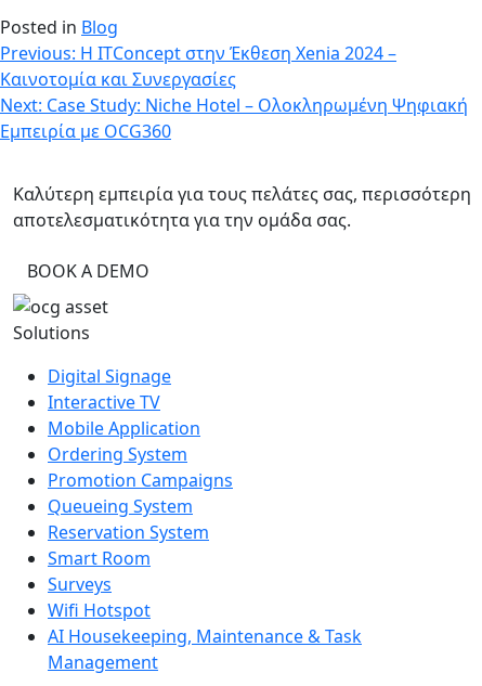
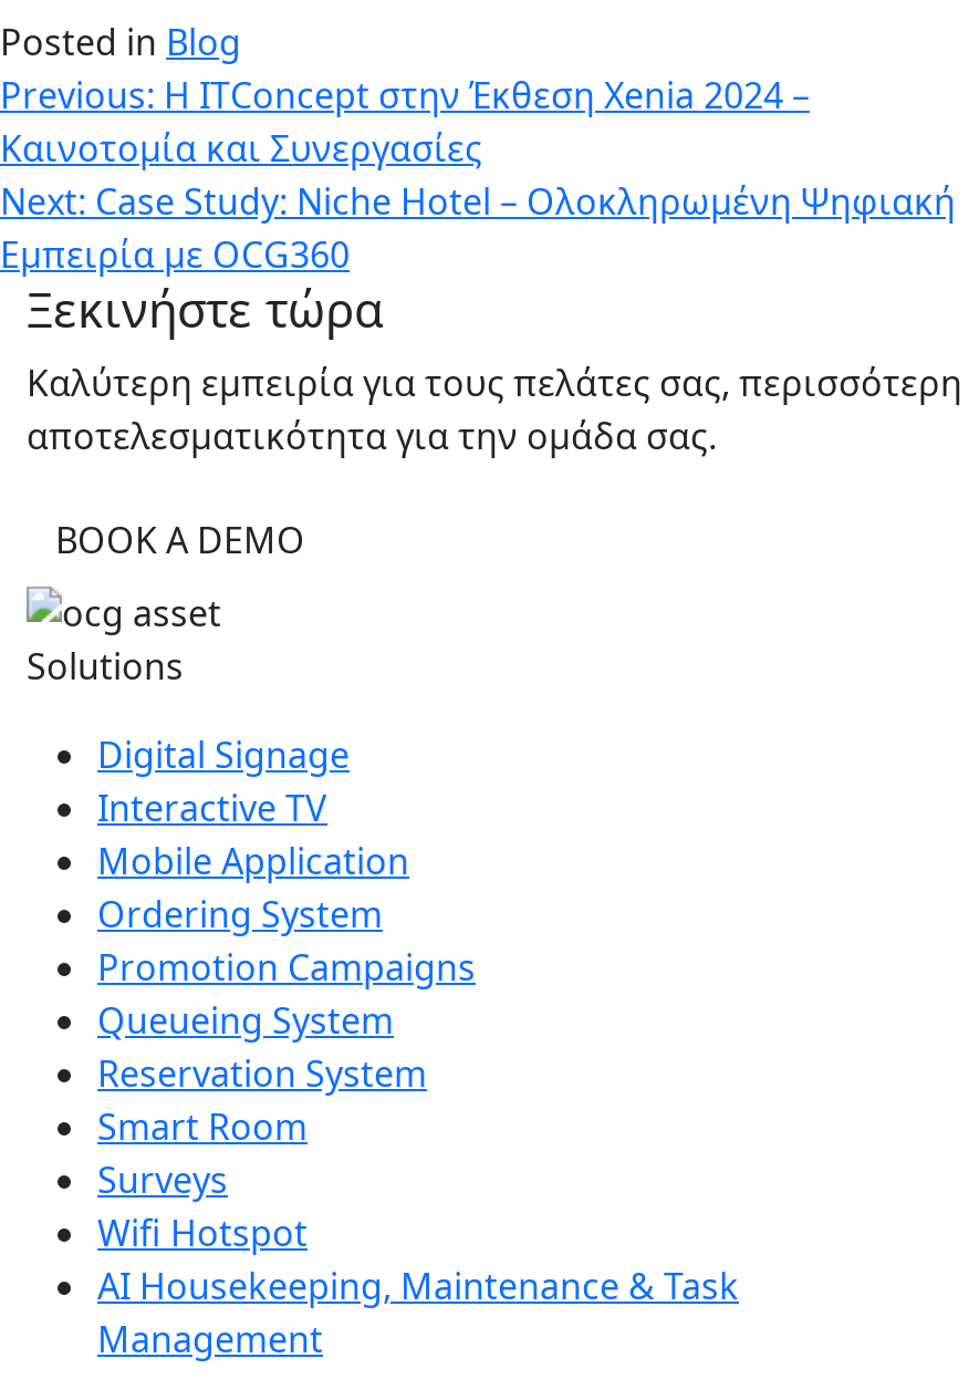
none -> [27,276,383,340] Ξεκινήστε τώρα

